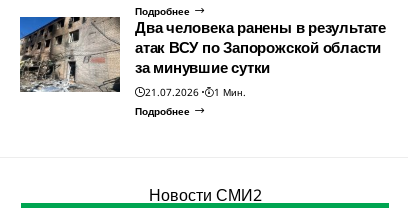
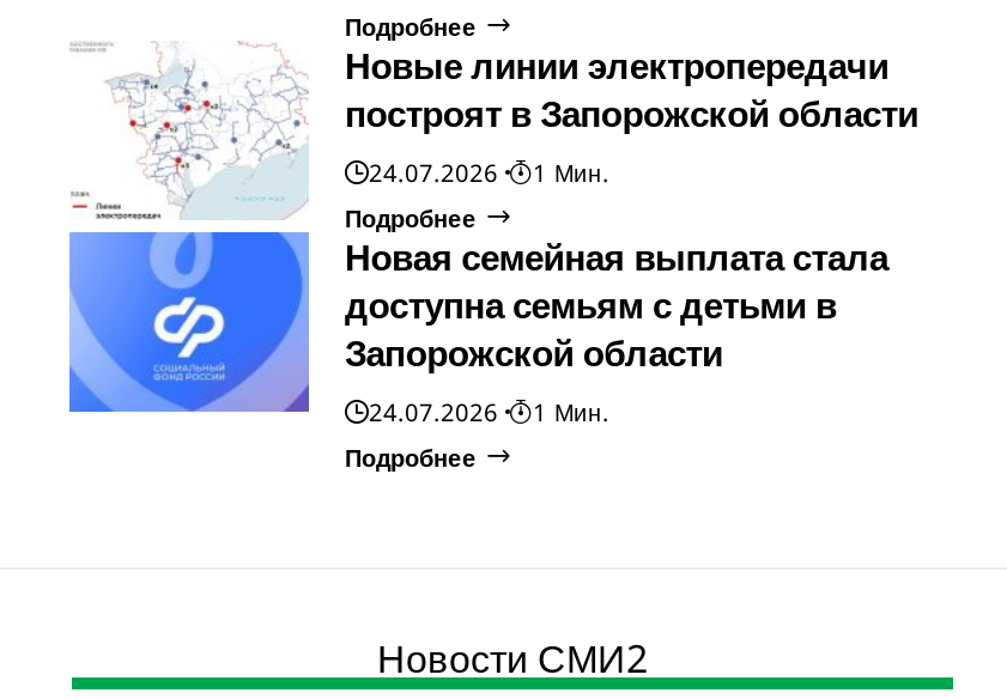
[19,16,386,99] [image] | Два человека ранены в результате | атак ВСУ по Запорожской области | за минувшие сутки | 21.07.2026 -> [67,40,918,428] [image] | Новые линии электропередачи | построят в Запорожской области | 24.07.2026 | 1 Мин. | Подробнее | Новая семейная выплата стала | доступна семьям с детьми в | Запорожской области | 24.07.2026

